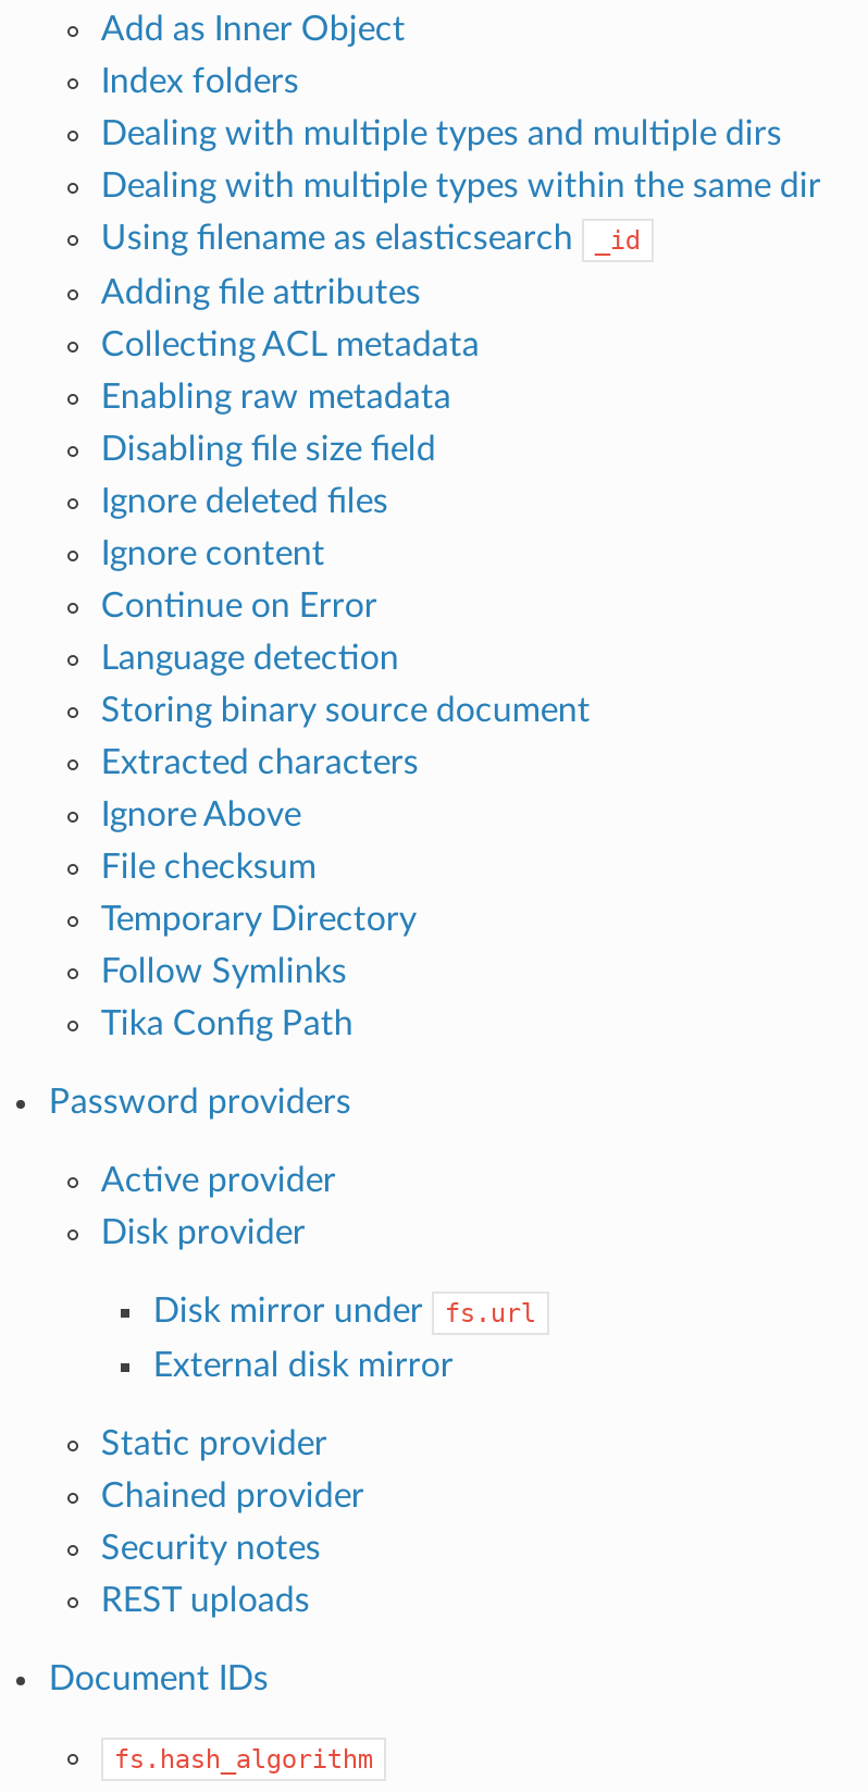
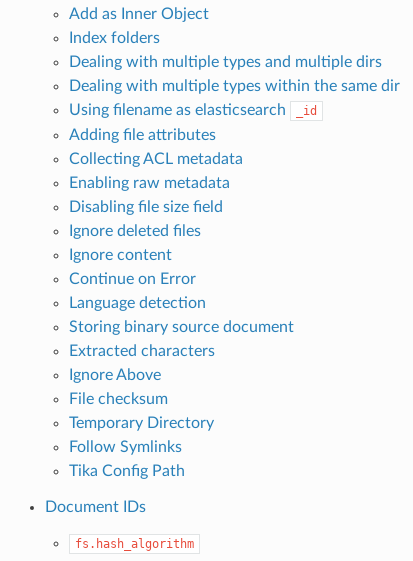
[49,1085,536,1618] Password providers | Active provider | Disk provider | Disk mirror under fs.url | External disk mirror | Static provider | Chained provider | Security notes | REST uploads -> none

